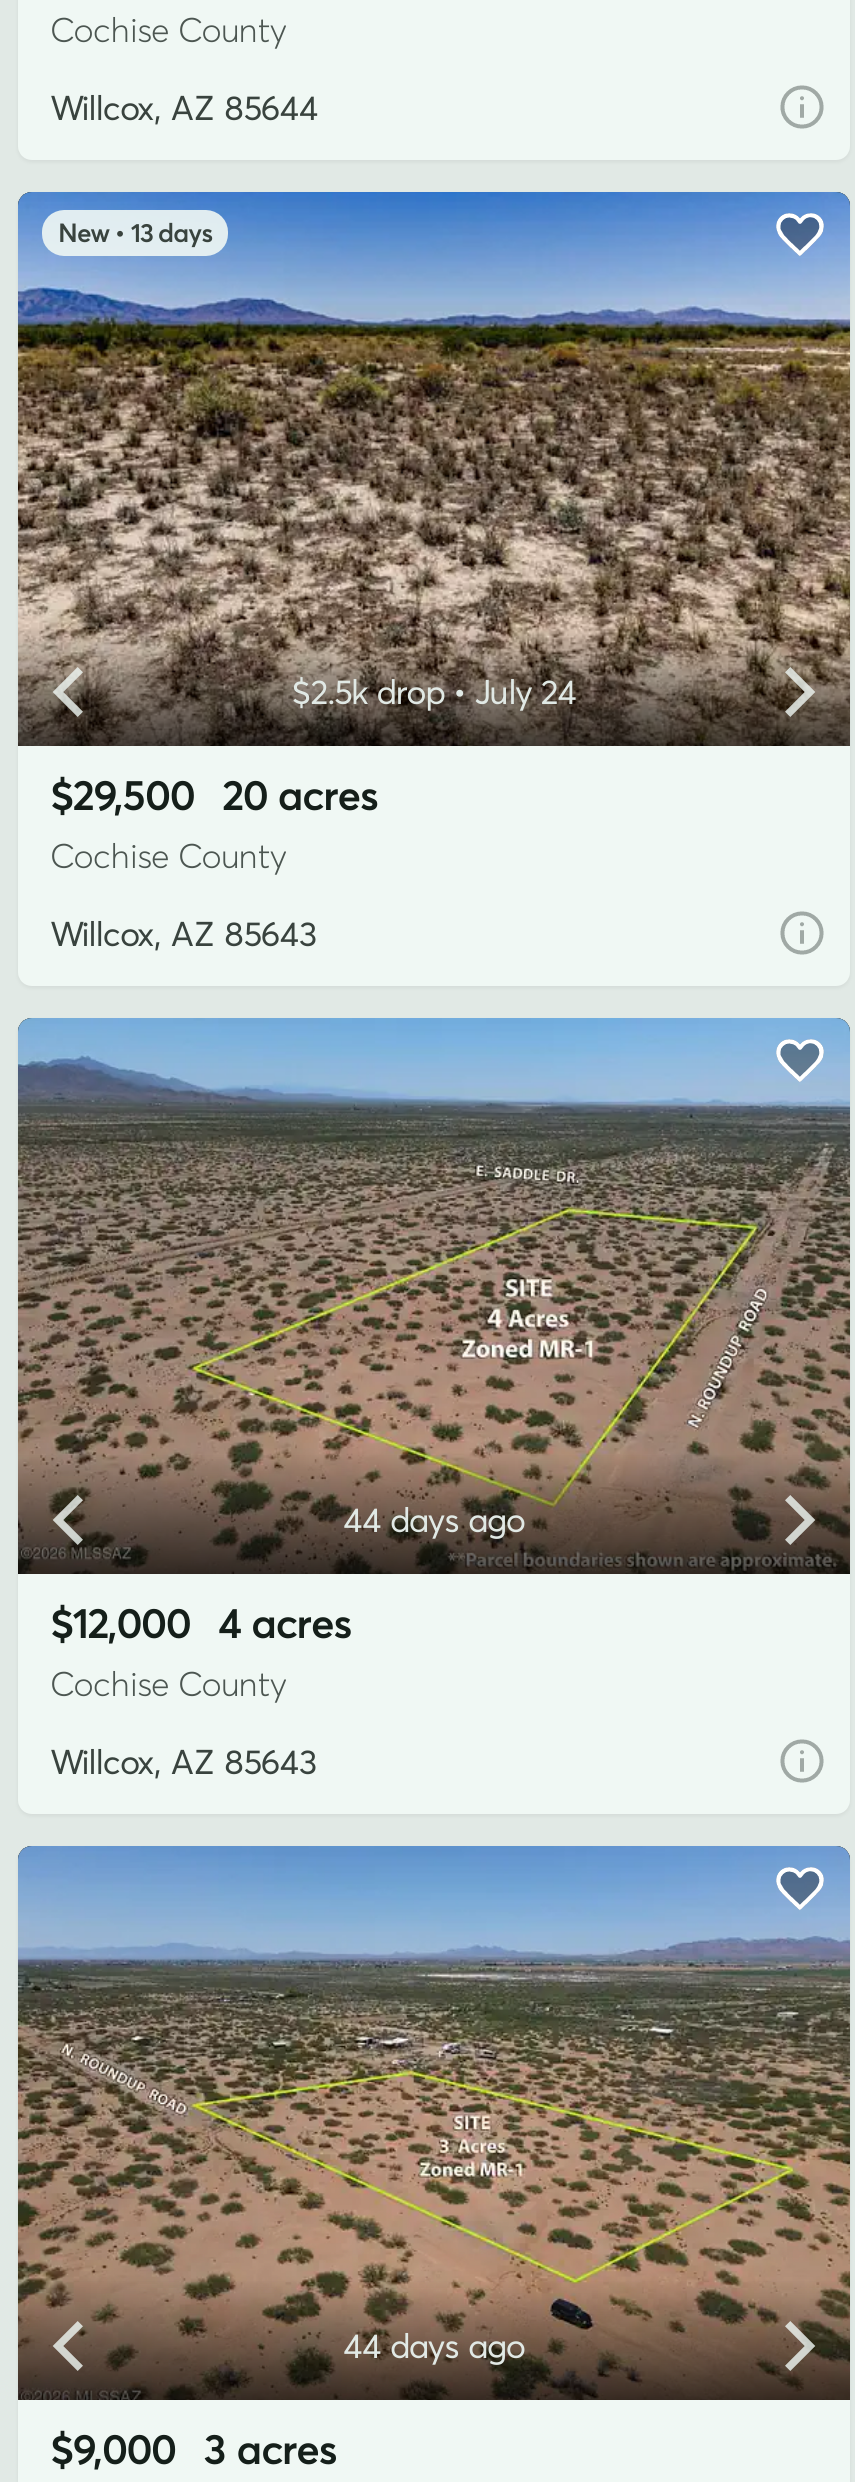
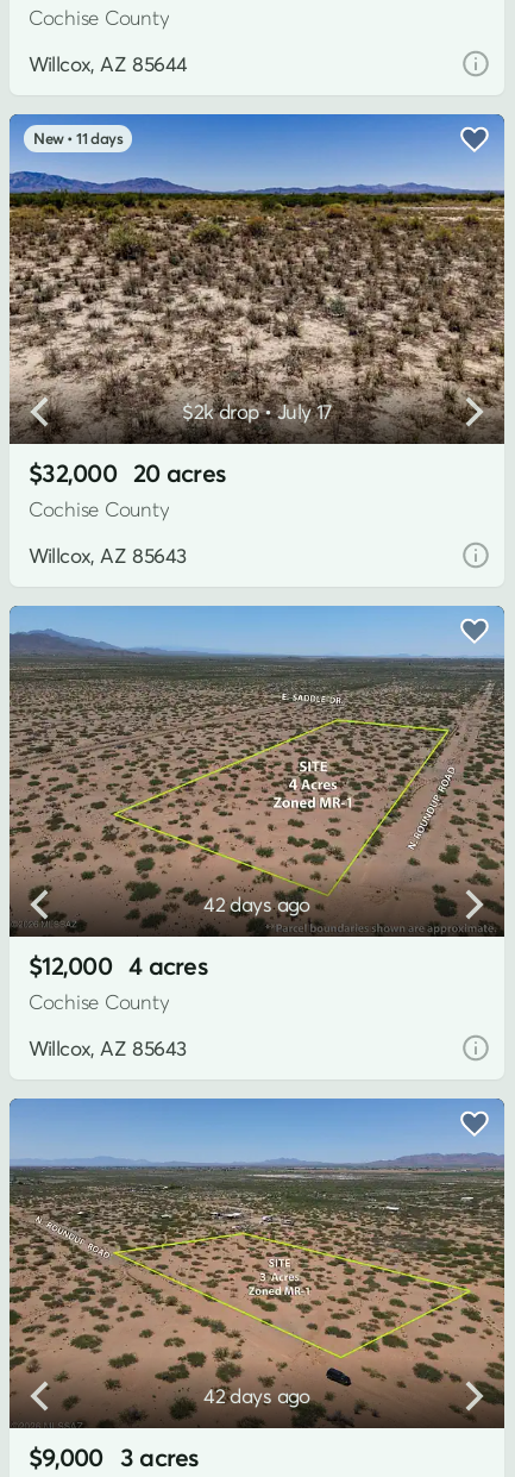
[131,216,213,248] 13 days -> [77,129,123,148] 11 days
[292,671,576,713] $2.5k drop • July 24 -> [182,399,332,424] $2k drop • July 17
[50,771,377,821] $29,500 20 acres -> [29,459,225,488] $32,000 20 acres
[343,1497,525,1539] 44 days ago -> [204,891,310,916] 42 days ago
[343,2324,525,2366] 44 days ago -> [204,1383,310,1408] 42 days ago

